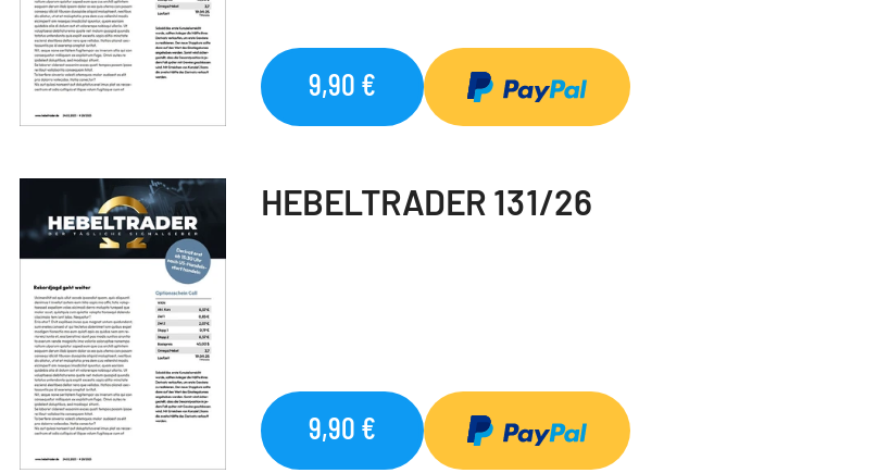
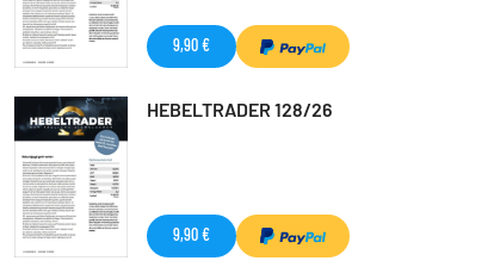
[261,179,591,221] HEBELTRADER 131/26 -> [147,98,332,121] HEBELTRADER 128/26

